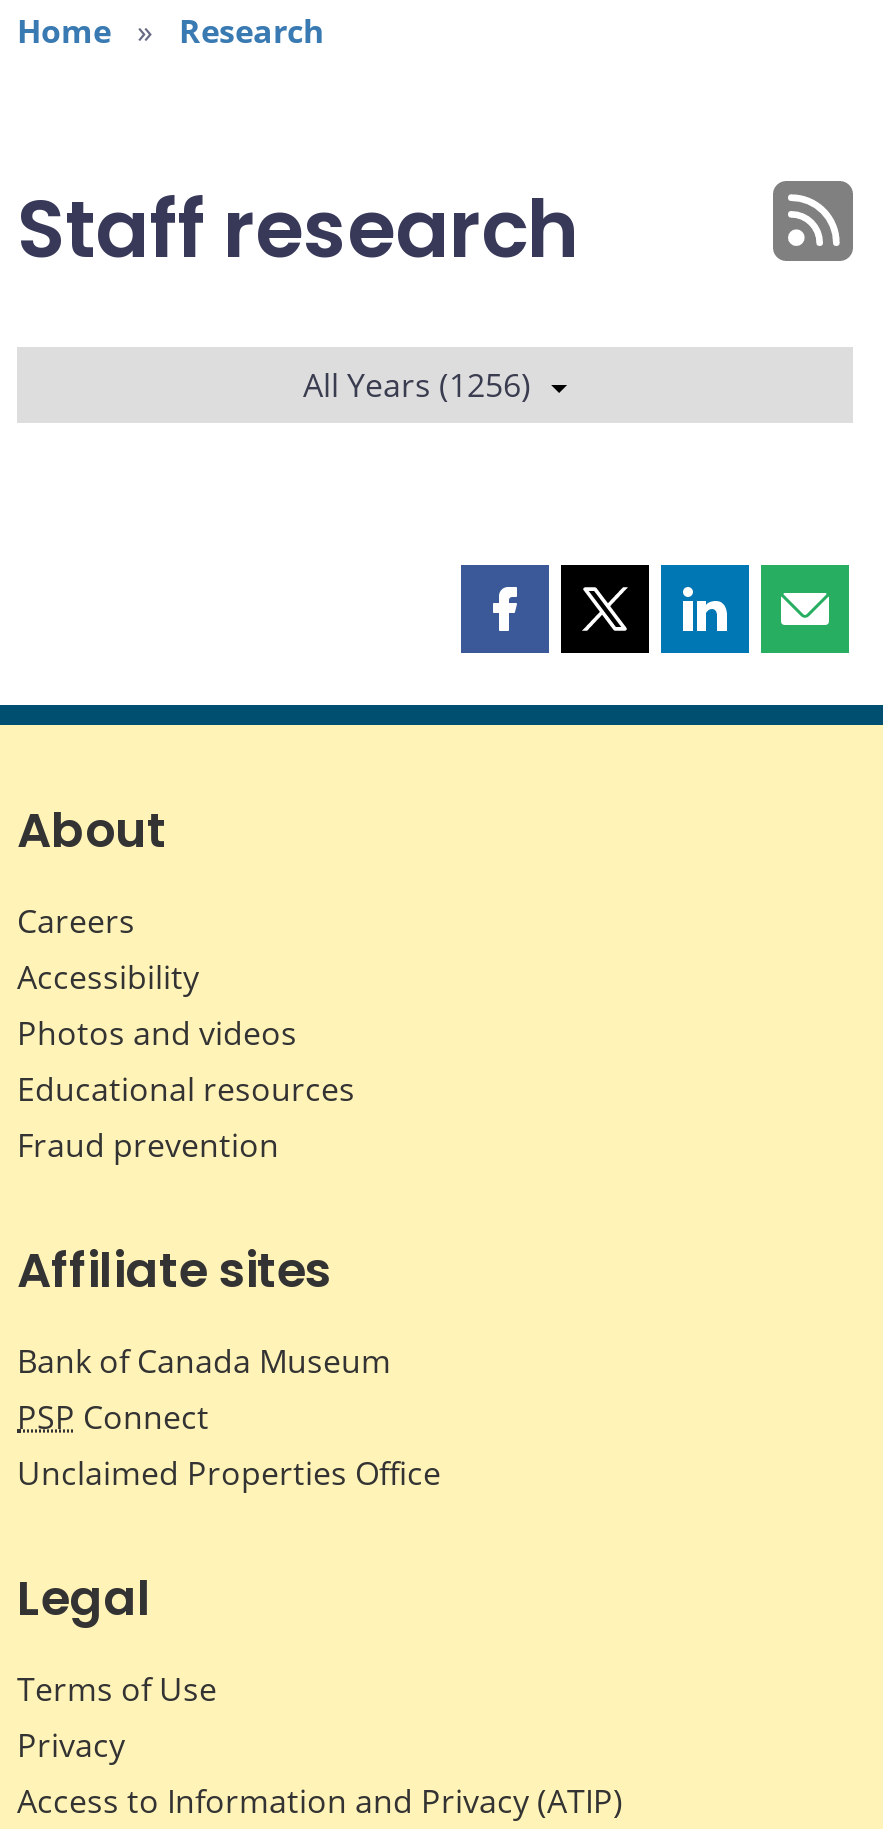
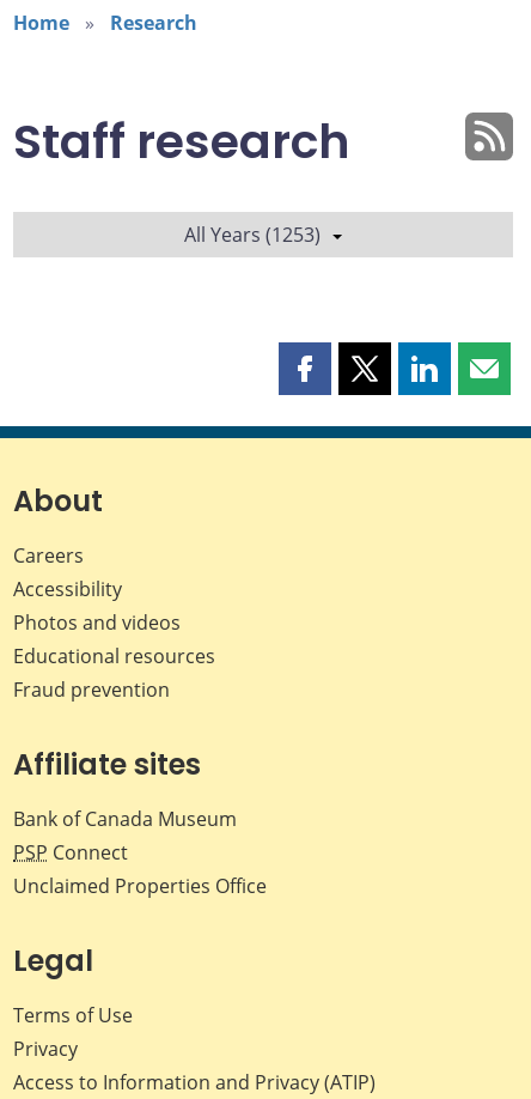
[303,363,531,407] All Years (1256) -> [184,221,321,248] All Years (1253)

